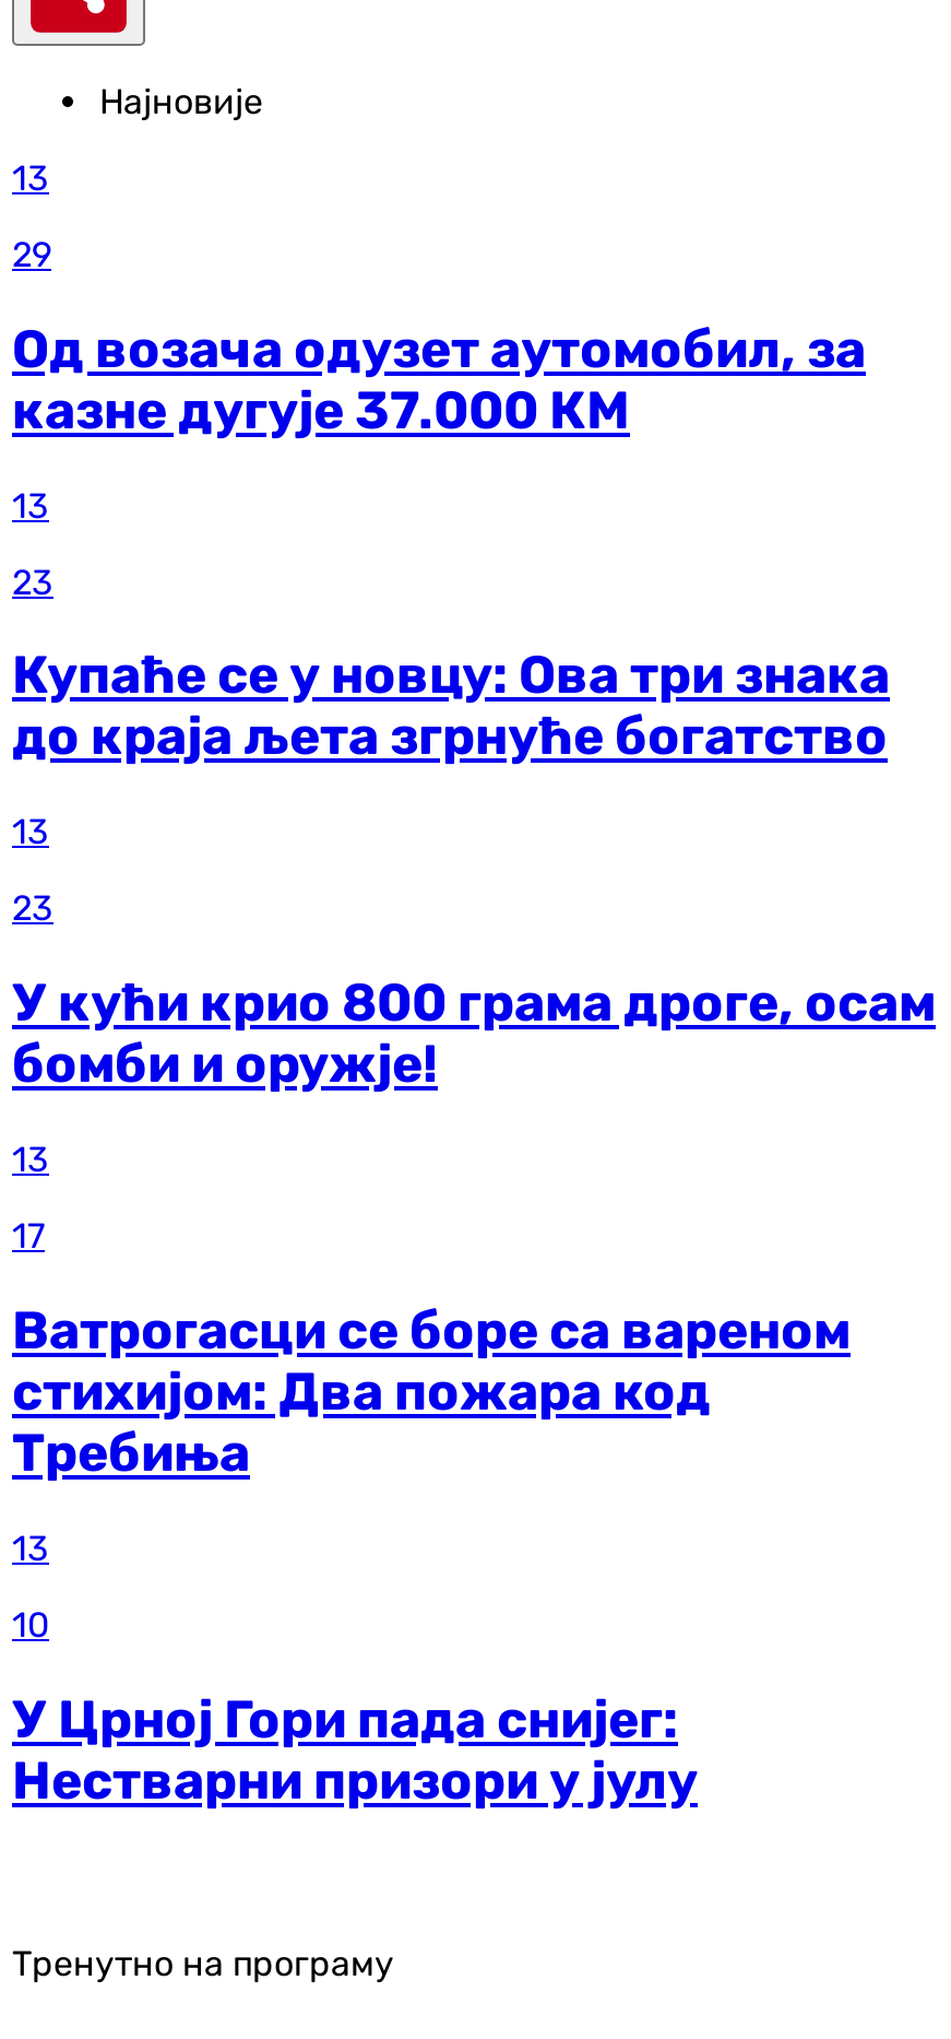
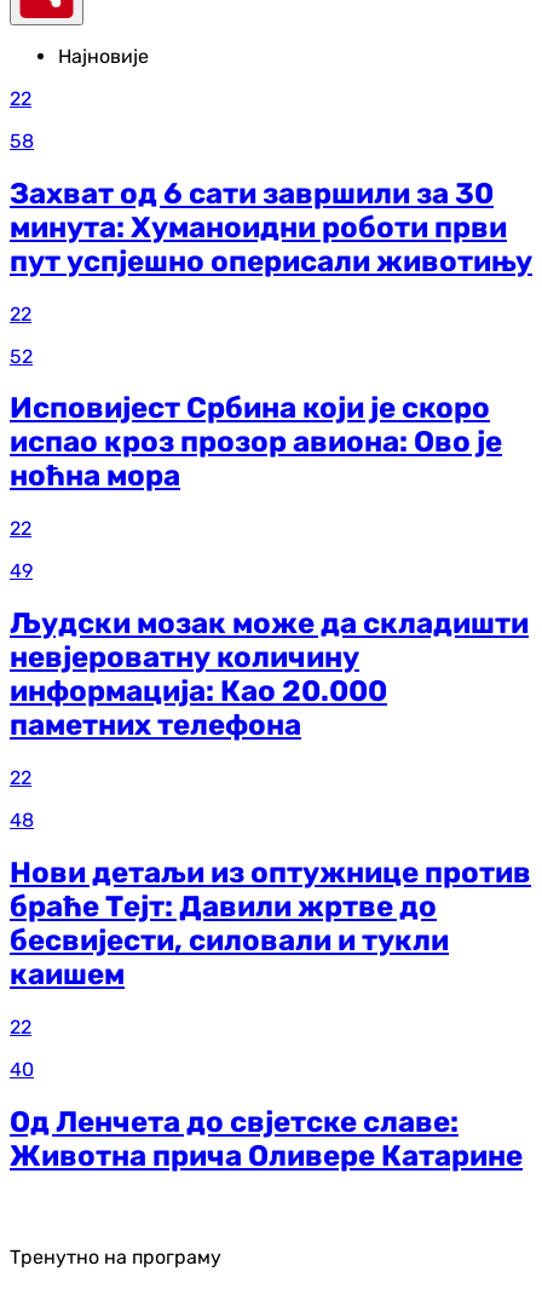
[12,157,49,198] 13 -> [10,87,31,110] 22
[12,233,51,275] 29 -> [10,129,34,152] 58
[12,318,866,441] Од возача одузет аутомобил, за | казне дугује 37.000 КМ -> [10,176,532,278] Захват од 6 сати завршили за 30 | минута: Хуманоидни роботи први | пут успјешно оперисали животињу
[12,484,49,526] 13 -> [10,302,31,325] 22
[12,561,54,602] 23 -> [10,344,33,367] 52
[12,646,890,768] Купаће се у новцу: Ова три знака | до краја љета згрнуће богатство -> [10,391,502,493] Исповијест Србина који је скоро | испао кроз прозор авиона: Ово је | ноћна мора
[12,811,49,853] 13 -> [10,517,31,540] 22
[12,888,54,929] 23 -> [10,560,33,583] 49
[12,973,936,1095] У кући крио 800 грама дроге, осам | бомби и оружје! -> [10,607,529,742] Људски мозак може да складишти | невјероватну количину | информација: Као 20.000 | паметних телефона
[12,1139,49,1180] 13 -> [10,766,31,789] 22
[12,1215,45,1257] 17 -> [10,809,34,832] 48
[12,1300,851,1484] Ватрогасци се боре са вареном | стихијом: Два пожара код | Требиња -> [10,856,531,991] Нови детаљи из оптужнице против | браће Тејт: Давили жртве до | бесвијести, силовали и тукли | каишем
[12,1527,49,1569] 13 -> [10,1015,31,1038] 22
[12,1604,49,1645] 10 -> [10,1058,34,1081] 40
[12,1689,698,1811] У Црној Гори пада снијег: | Нестварни призори у јулу -> [10,1105,523,1173] Од Ленчета до свјетске славе: | Животна прича Оливере Катарине

